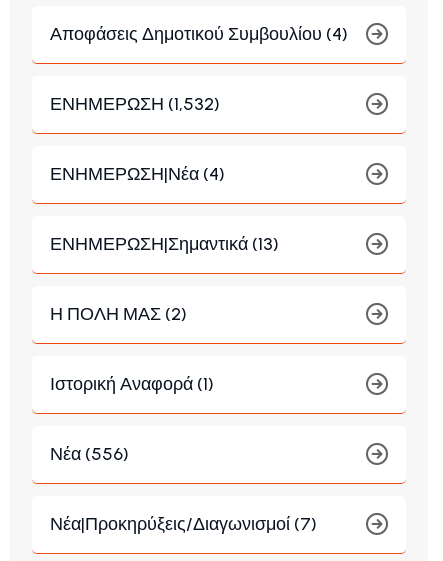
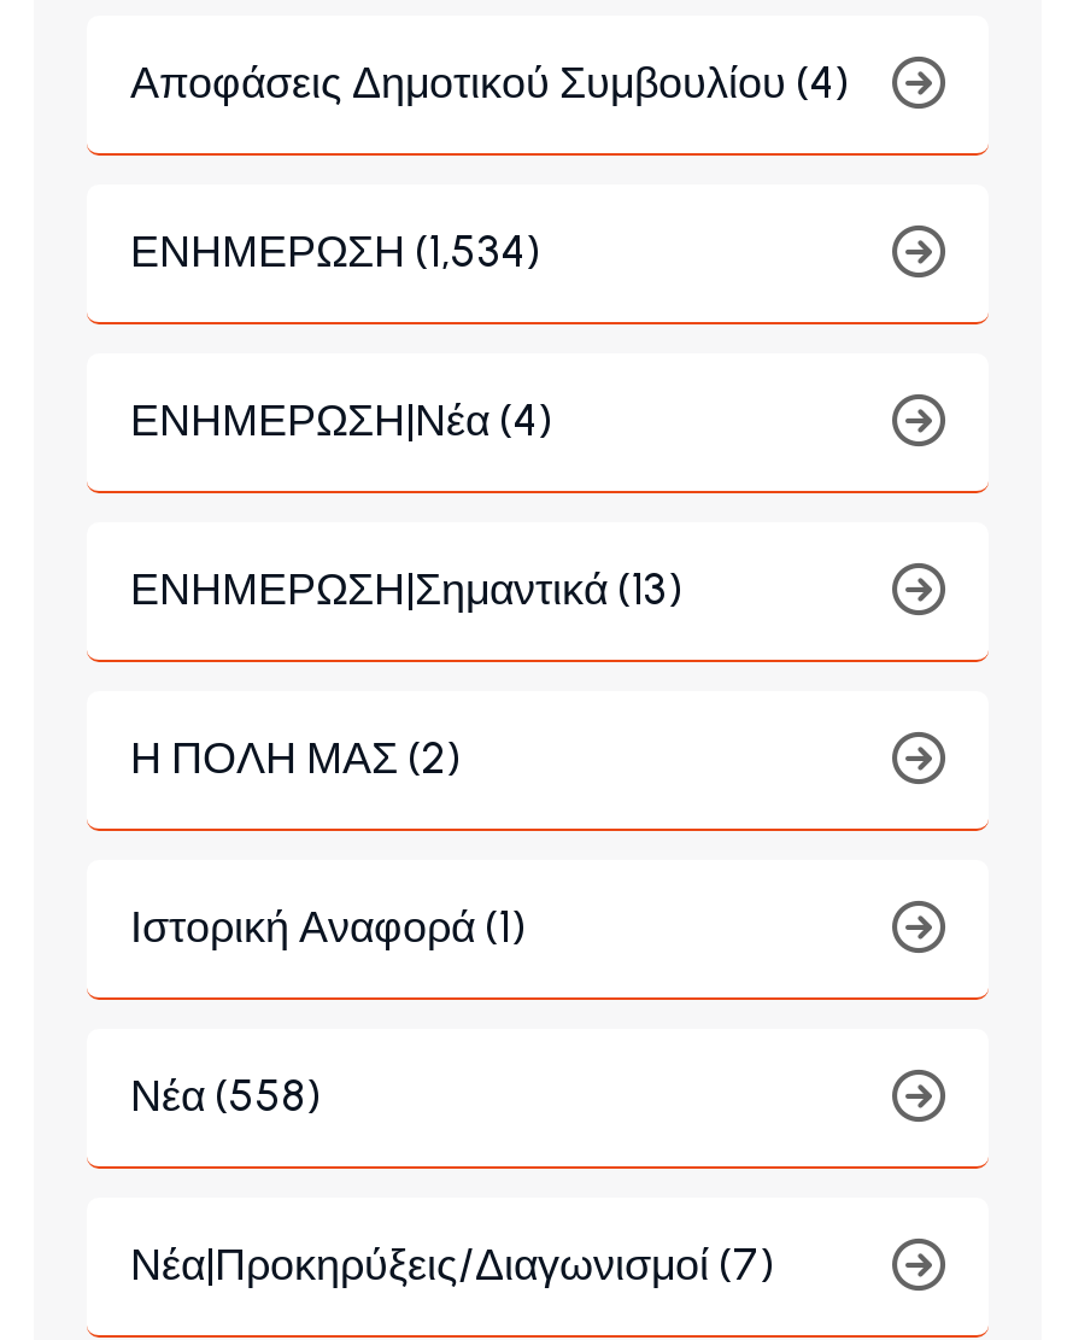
[50,93,220,115] ΕΝΗΜΕΡΩΣΗ (1,532) -> [130,227,540,280] ΕΝΗΜΕΡΩΣΗ (1,534)
[50,443,129,465] Νέα (556) -> [130,1071,321,1124] Νέα (558)

